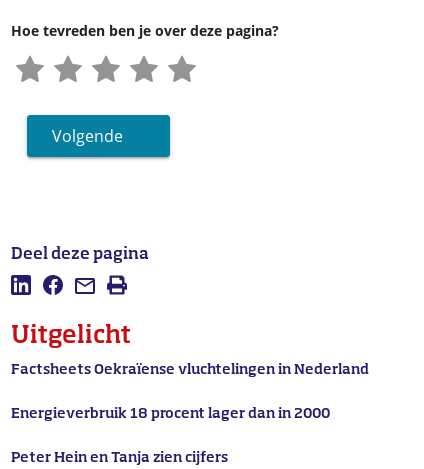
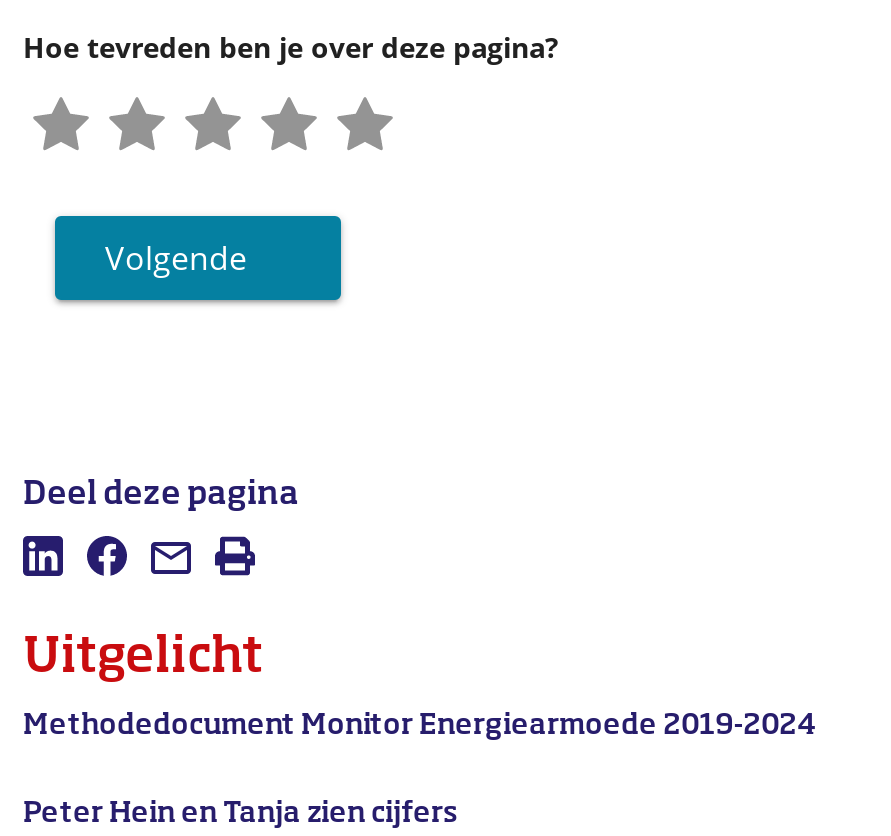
[11,363,369,421] Factsheets Oekraïense vluchtelingen in Nederland | Energieverbruik 18 procent lager dan in 2000 -> [23,713,817,741] Methodedocument Monitor Energiearmoede 2019-2024

